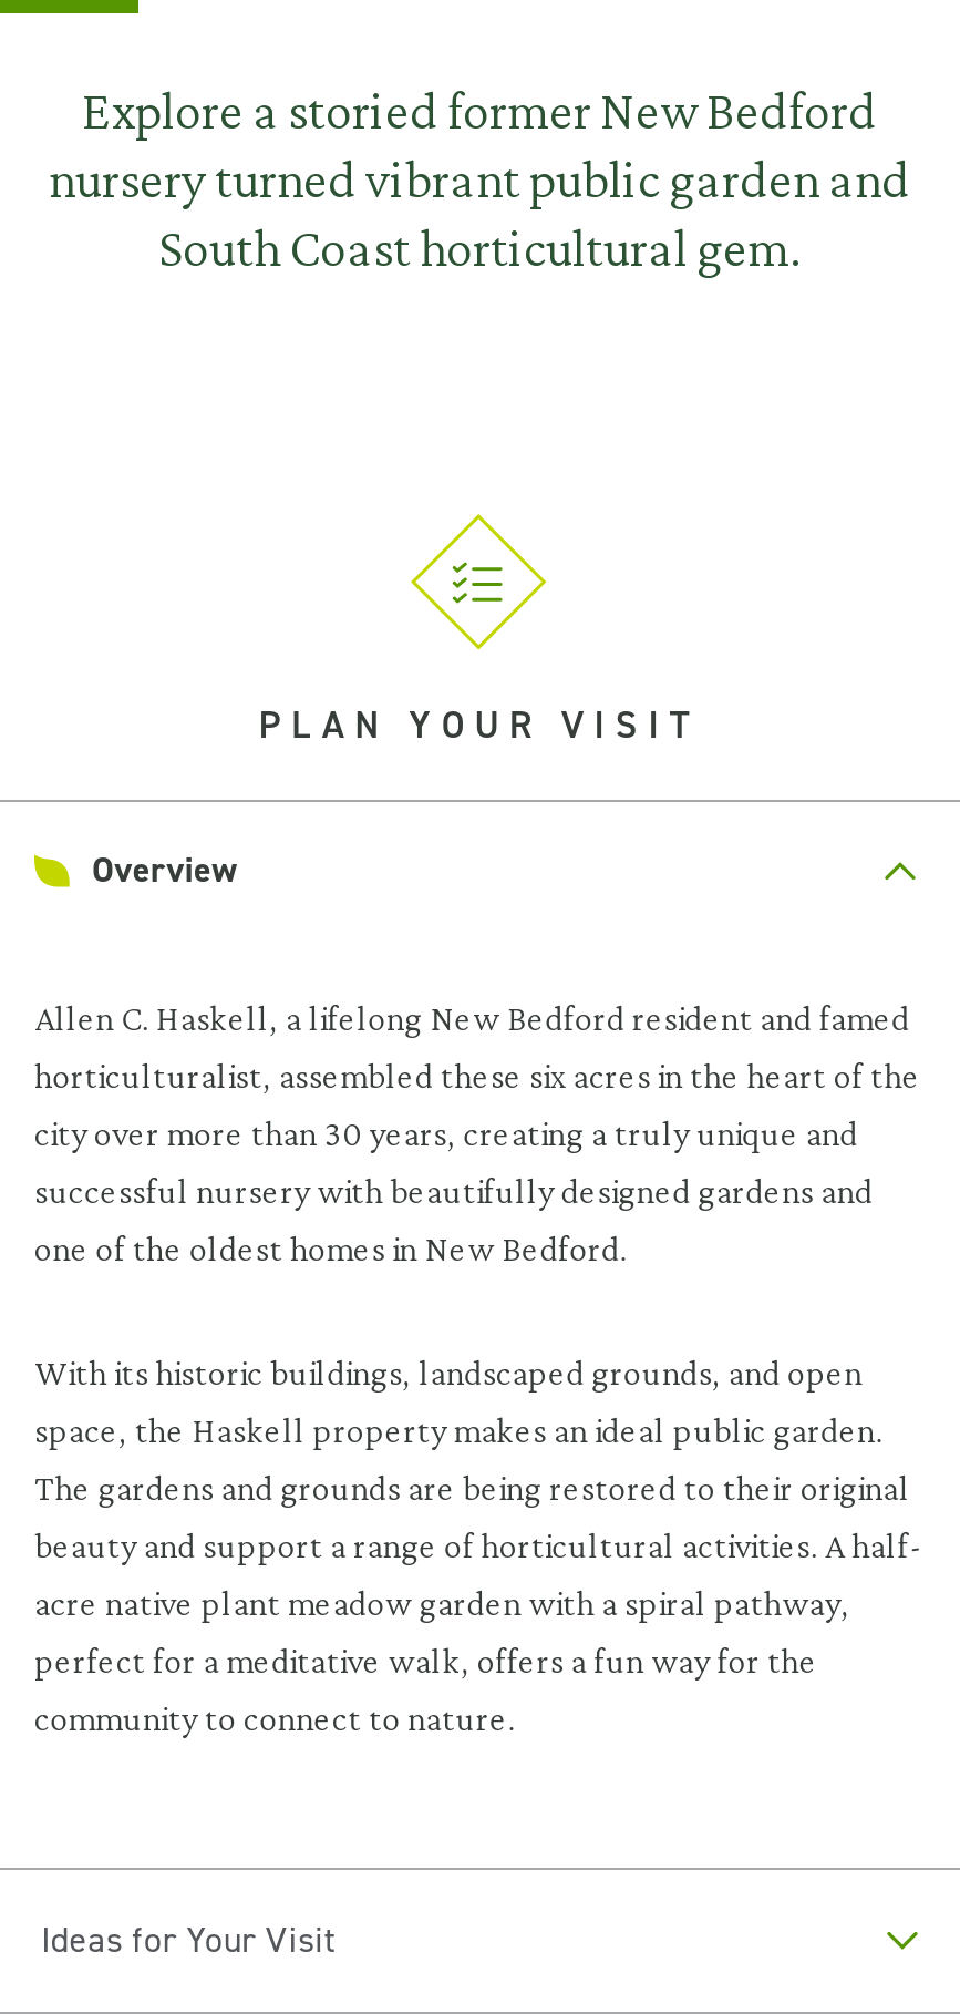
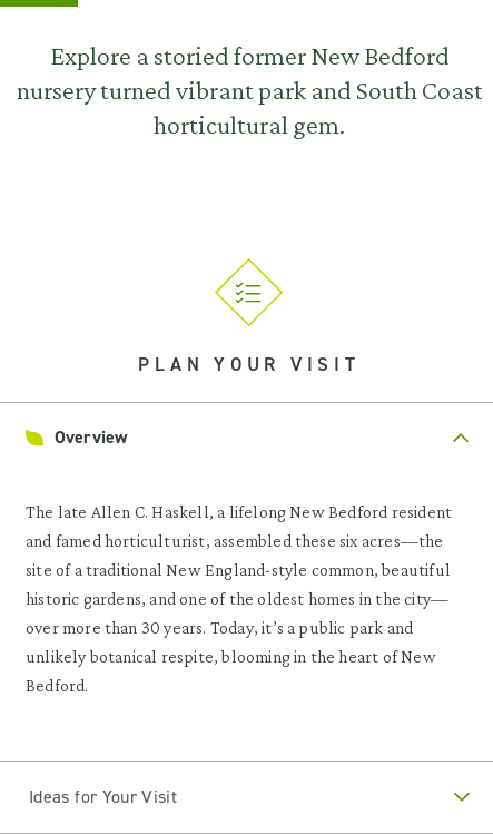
[49,148,910,277] nursery turned vibrant public garden and | South Coast horticultural gem. -> [16,75,482,139] nursery turned vibrant park and South Coast | horticultural gem.
[34,999,920,1737] Allen C. Haskell, a lifelong New Bedford resident and famed | horticulturalist, assembled these six acres in the heart of the | city over more than 30 years, creating a truly unique and | successful nursery with beautifully designed gardens and | one of the oldest homes in New Bedford. | With its historic buildings, landscaped grounds, and open | space, the Haskell property makes an ideal public garden. | The gardens and grounds are being restored to their original | beauty and support a range of horticultural activities. A half- | acre native plant meadow garden with a spiral pathway, | perfect for a meditative walk, offers a fun way for the | community to connect to nature. -> [26,502,452,695] The late Allen C. Haskell, a lifelong New Bedford resident | and famed horticulturist, assembled these six acres—the | site of a traditional New England-style common, beautiful | historic gardens, and one of the oldest homes in the city— | over more than 30 years. Today, it’s a public park and | unlikely botanical respite, blooming in the heart of New | Bedford.

